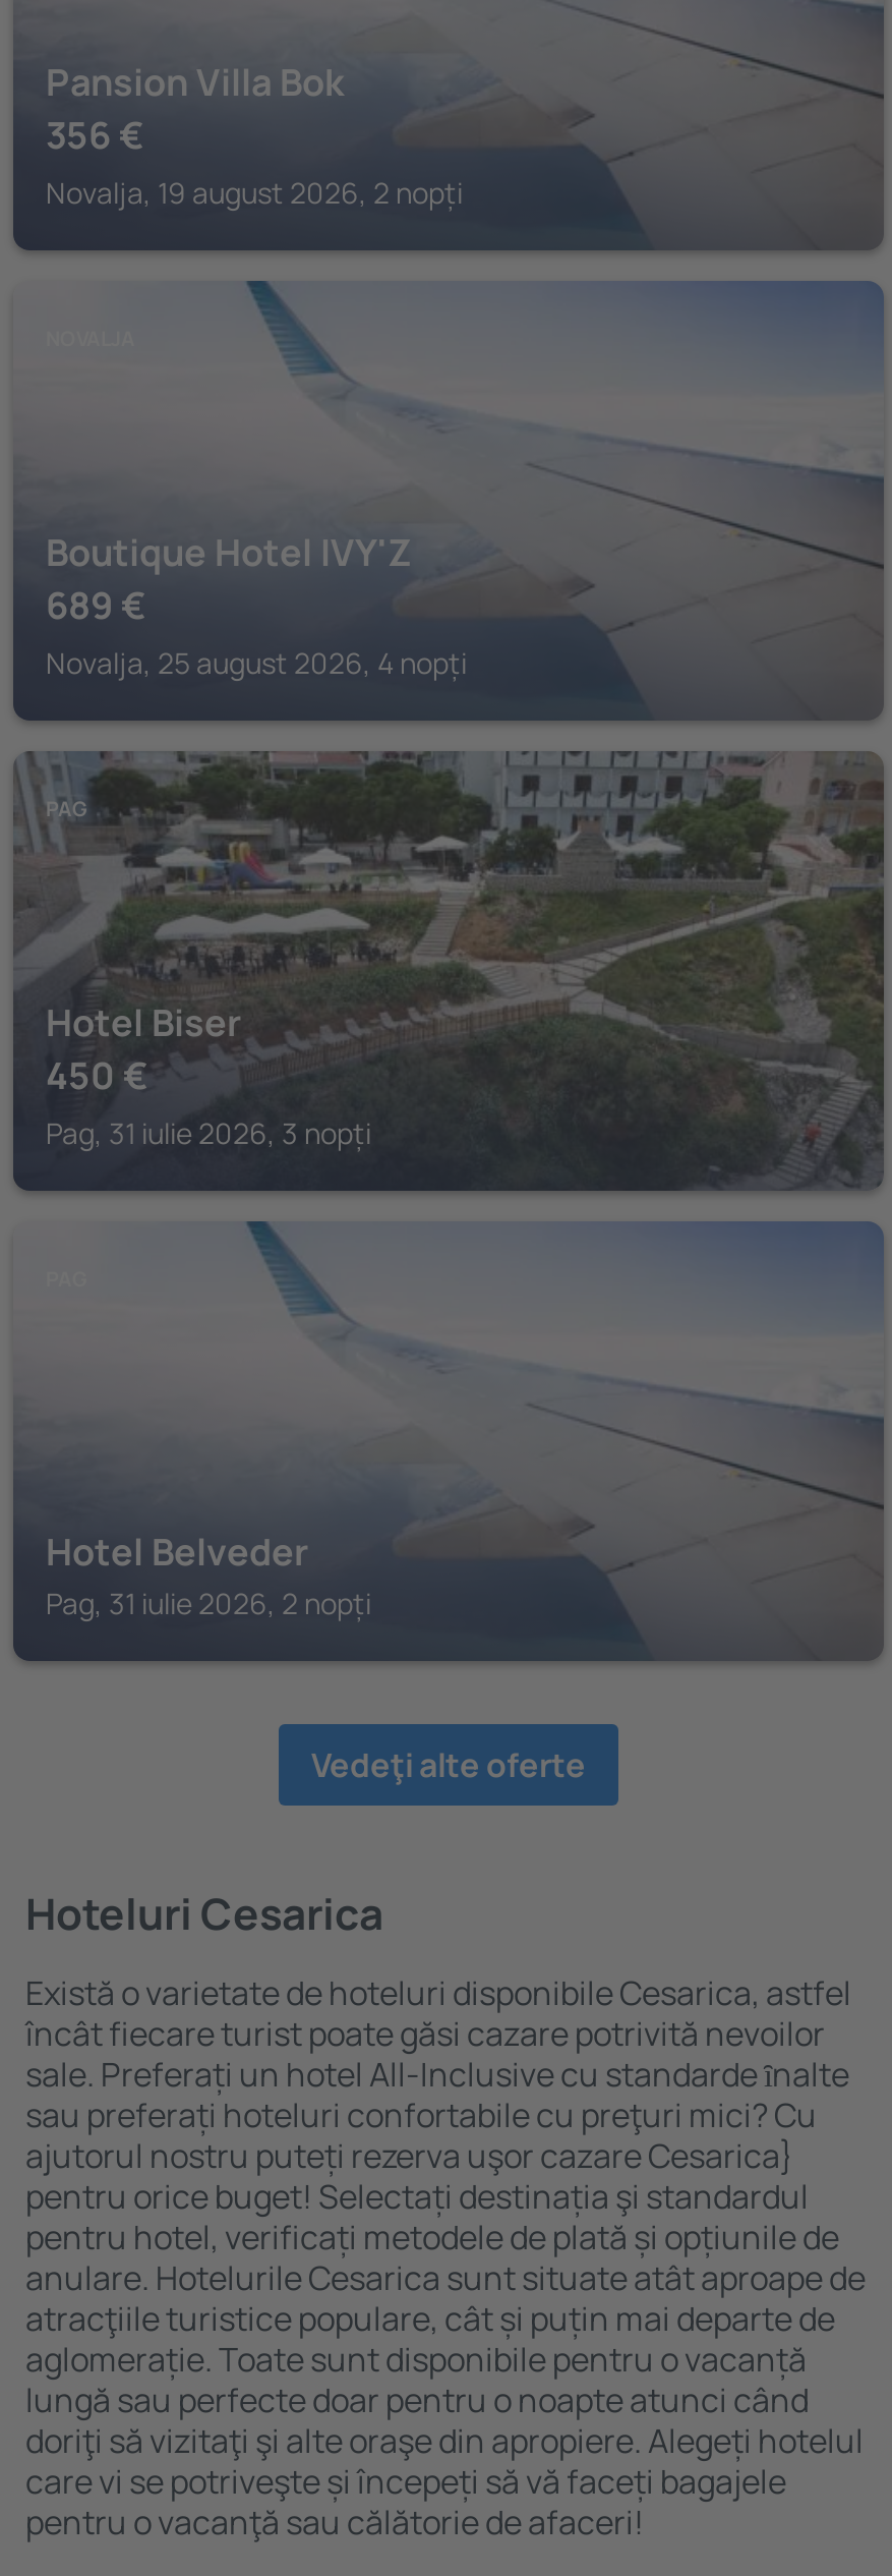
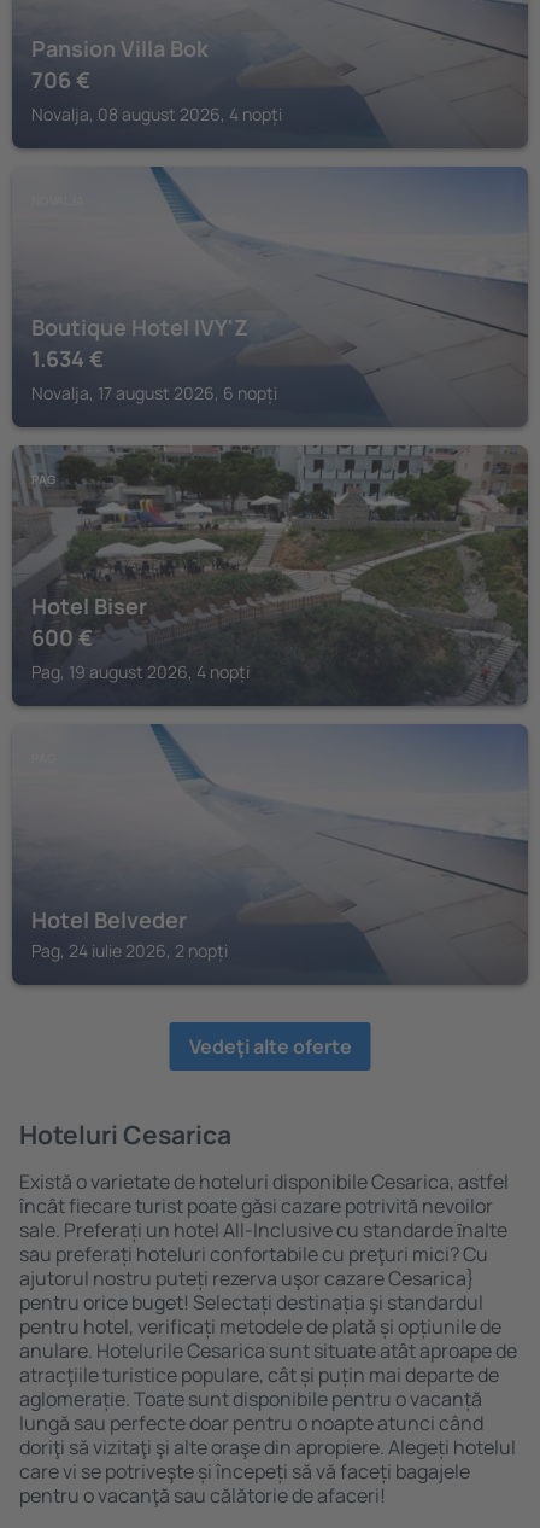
[46,110,143,159] 356 € -> [31,65,90,94] 706 €
[46,173,463,212] Novalja, 19 august 2026, 2 nopți -> [31,103,282,126] Novalja, 08 august 2026, 4 nopți
[46,580,145,629] 689 € -> [31,344,104,373] 1.634 €
[46,643,467,682] Novalja, 25 august 2026, 4 nopți -> [31,381,277,404] Novalja, 17 august 2026, 6 nopți
[46,1050,147,1099] 450 € -> [31,623,93,652] 600 €
[46,1113,371,1152] Pag, 31 iulie 2026, 3 nopți -> [31,660,250,683] Pag, 19 august 2026, 4 nopți
[46,1584,371,1622] Pag, 31 iulie 2026, 2 nopți -> [31,939,228,962] Pag, 24 iulie 2026, 2 nopți

